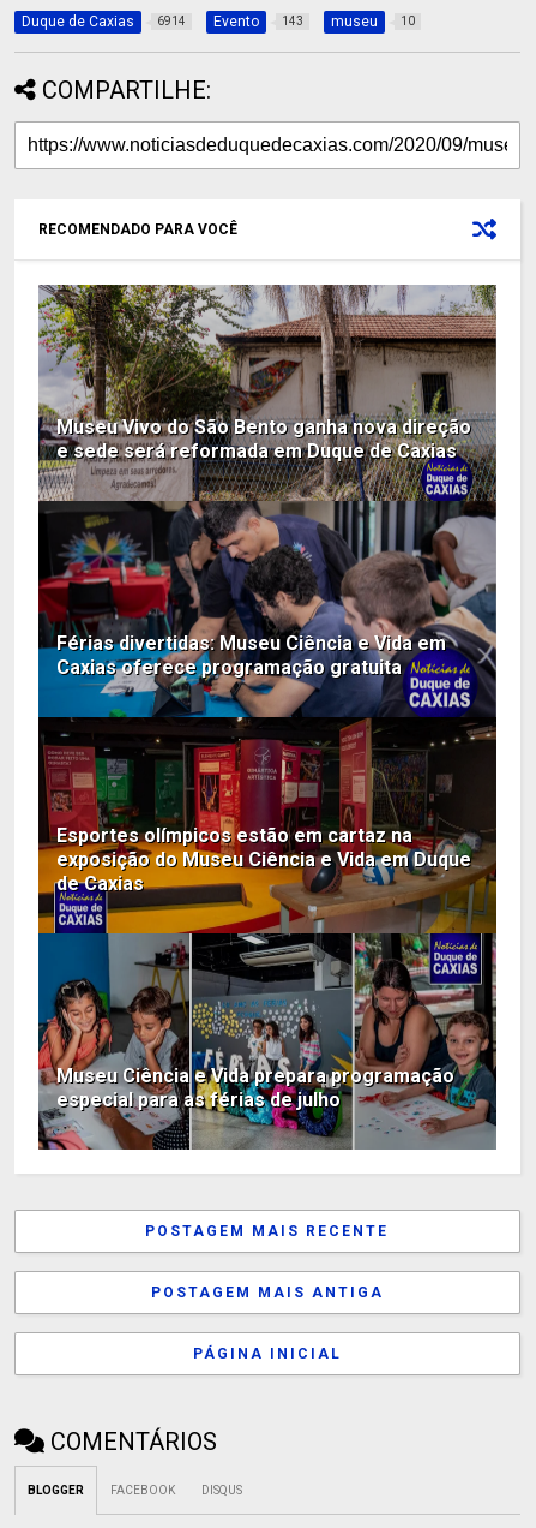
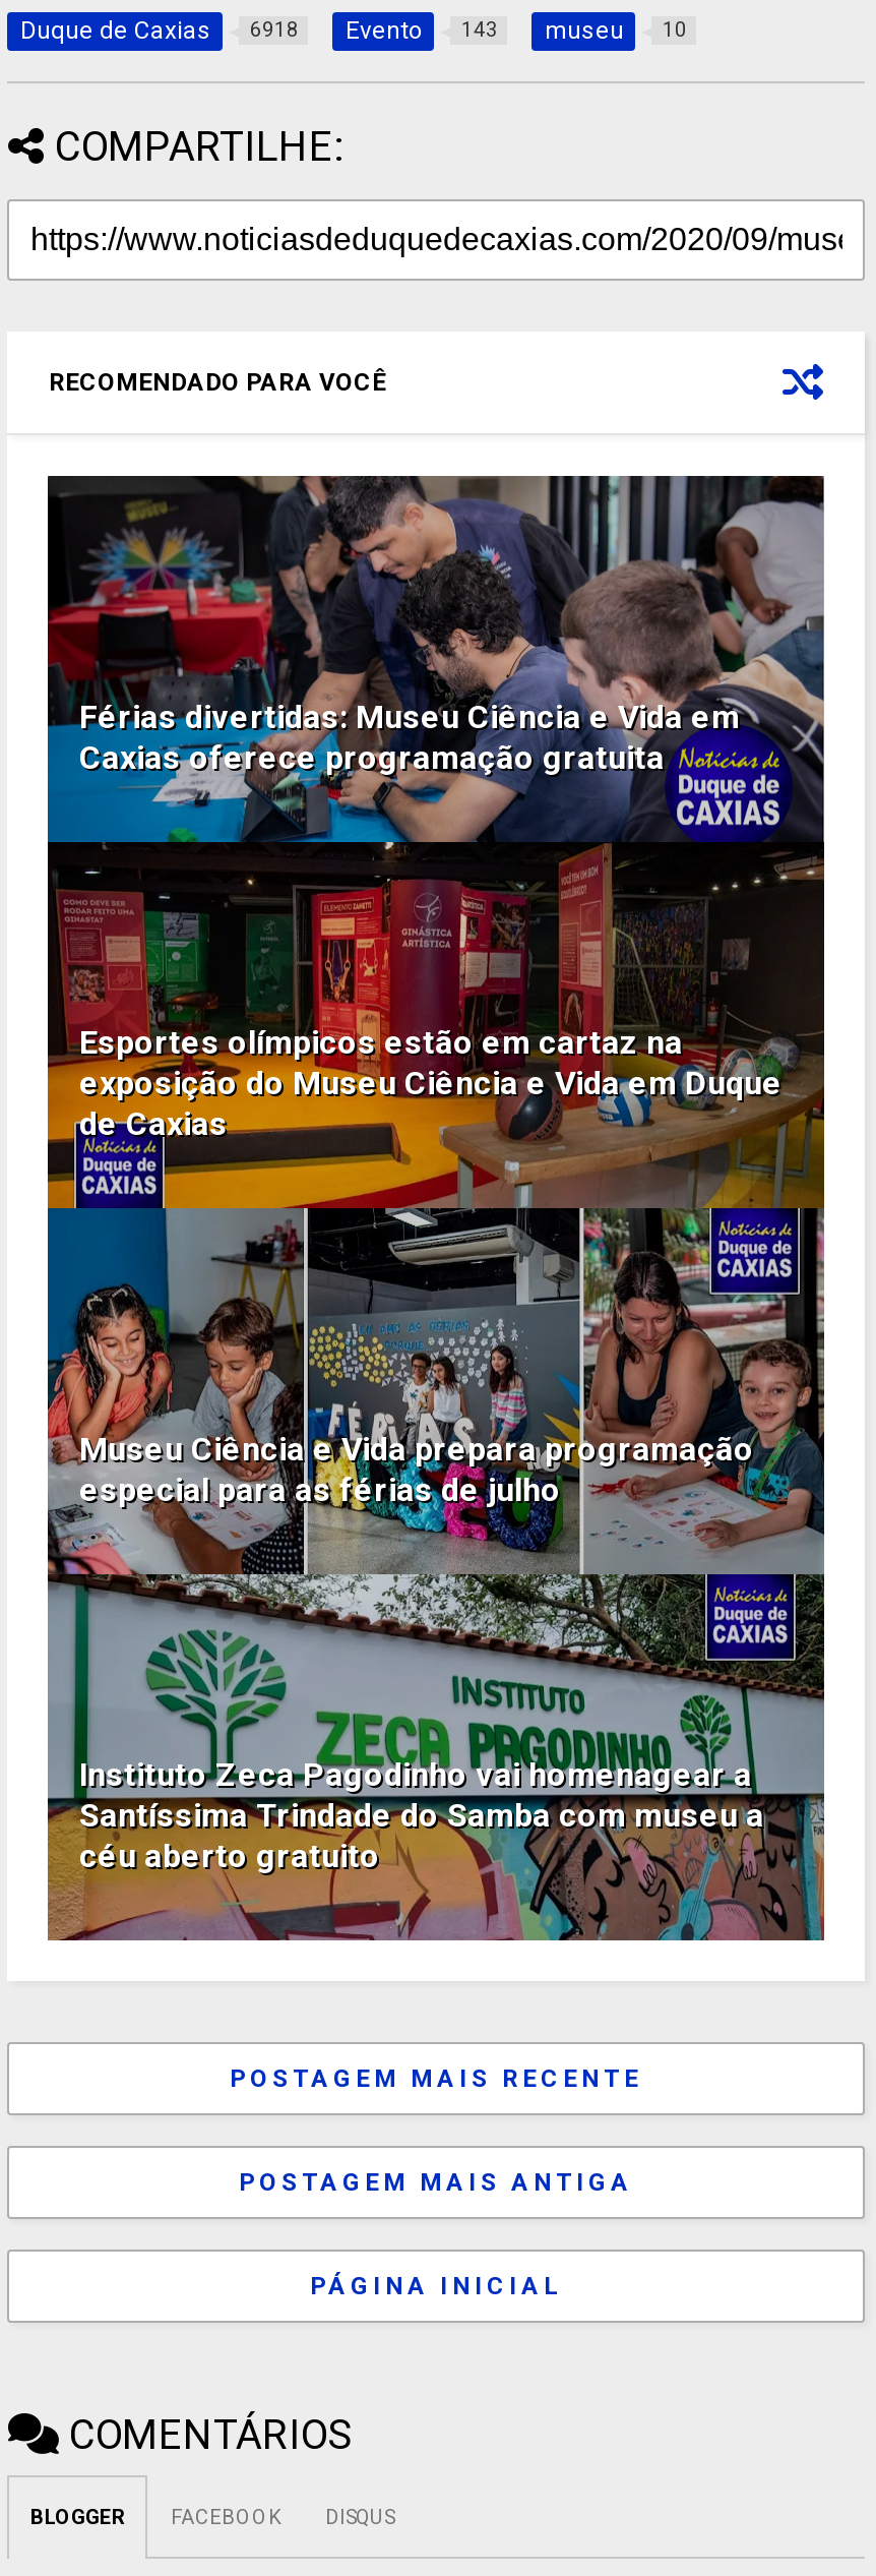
[22,13,186,30] Duque de Caxias 6914 -> [20,17,299,45] Duque de Caxias 6918
[37,283,496,502] [image] | Museu Vivo do São Bento ganha nova direção | e sede será reformada em Duque de Caxias -> none
moved [57,632,472,1111] -> [79,698,782,1510]: Férias divertidas: Museu Ciência e Vida em | Caxias oferece programação gratuita | Esportes olímpicos estão em cartaz na | exposição do Museu Ciência e Vida em Duque | Museu Ciência e Vida prepara programação | especial para as férias de julho
none -> [46,1572,826,1942] [image] | Instituto Zeca Pagodinho vai homenagear a | Santíssima Trindade do Samba com museu a | céu aberto gratuito

